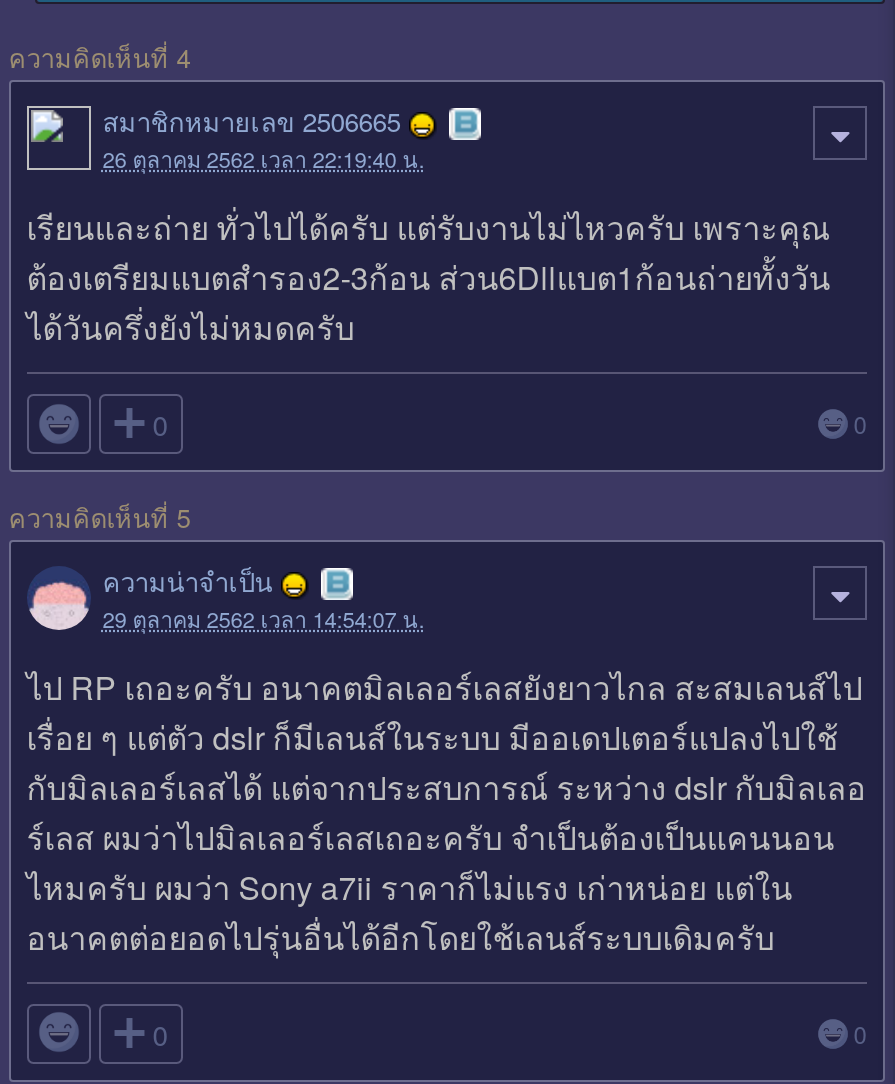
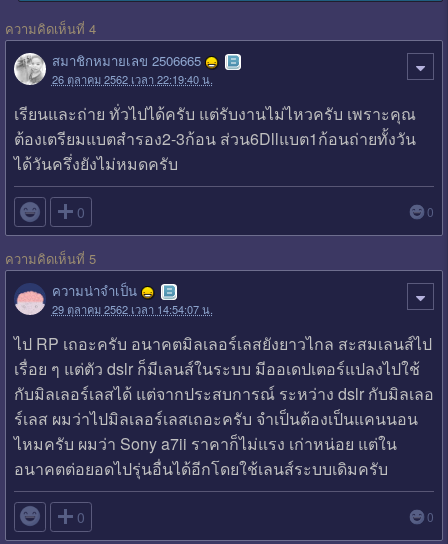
[25,104,93,172] [image] -> [14,53,46,85] [image]

